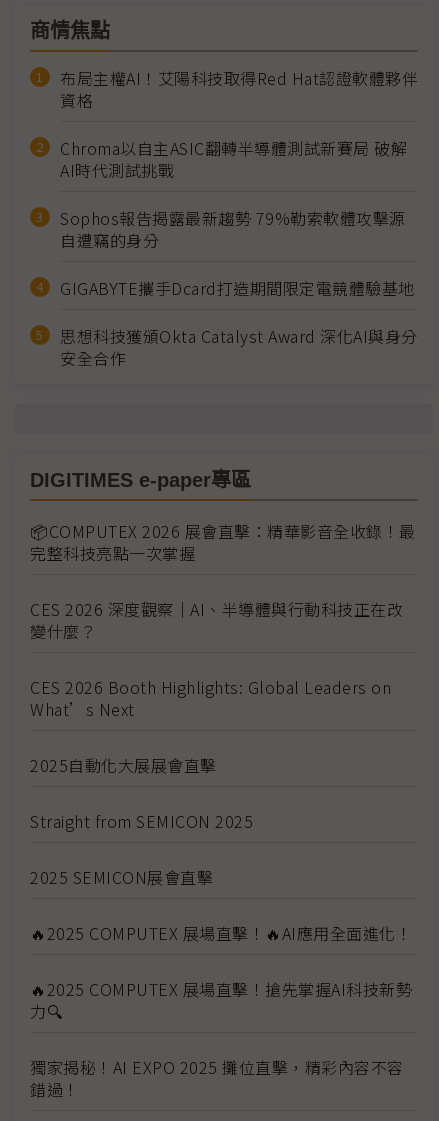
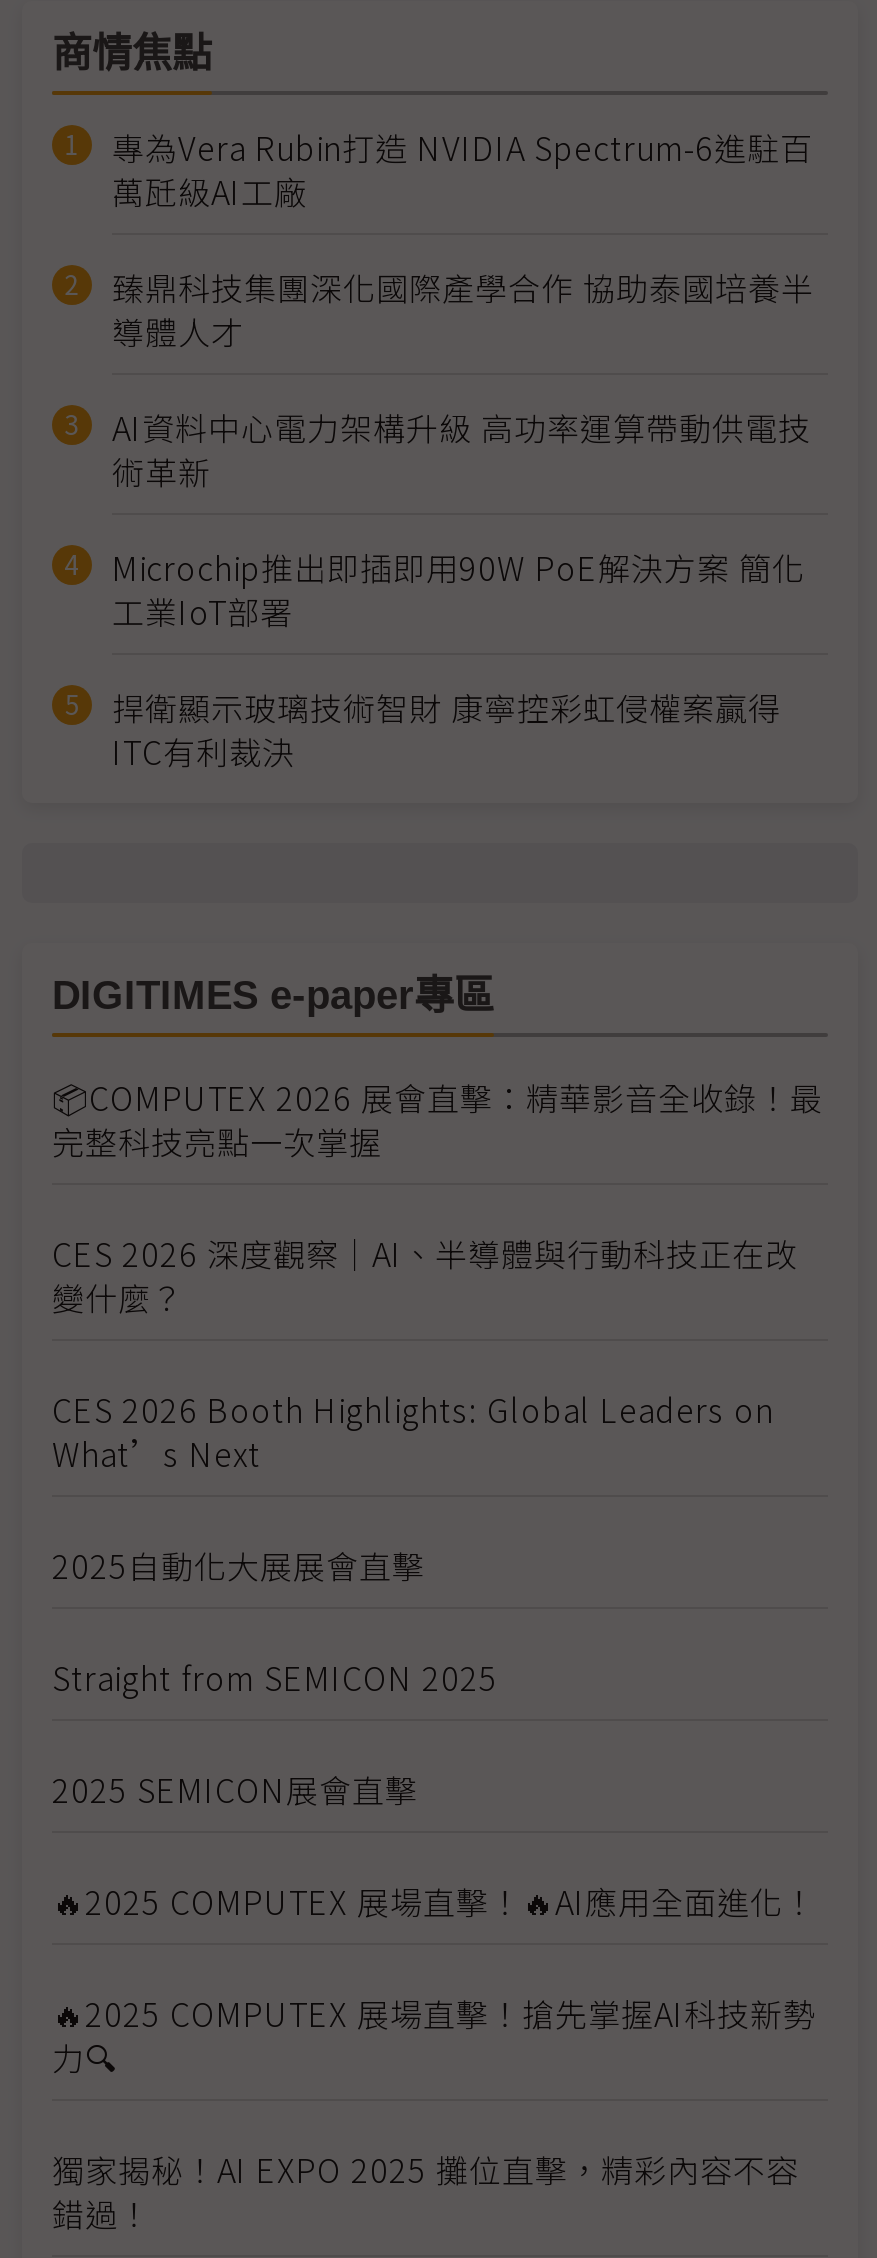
[60,66,418,112] 布局主權AI！艾陽科技取得Red Hat認證軟體夥伴 | 資格 -> [112,123,813,215] 專為Vera Rubin打造 NVIDIA Spectrum-6進駐百 | 萬瓩級AI工廠
[60,136,407,182] Chroma以自主ASIC翻轉半導體測試新賽局 破解 | AI時代測試挑戰 -> [112,263,814,355] 臻鼎科技集團深化國際產學合作 協助泰國培養半 | 導體人才
[60,206,405,252] Sophos報告揭露最新趨勢 79%勒索軟體攻擊源 | 自遭竊的身分 -> [112,403,811,495] AI資料中心電力架構升級 高功率運算帶動供電技 | 術革新
[60,276,414,300] GIGABYTE攜手Dcard打造期間限定電競體驗基地 -> [112,543,805,635] Microchip推出即插即用90W PoE解決方案 簡化 | 工業IoT部署
[60,324,417,370] 思想科技獲頒Okta Catalyst Award 深化AI與身分 | 安全合作 -> [112,683,781,775] 捍衛顯示玻璃技術智財 康寧控彩虹侵權案贏得 | ITC有利裁決

